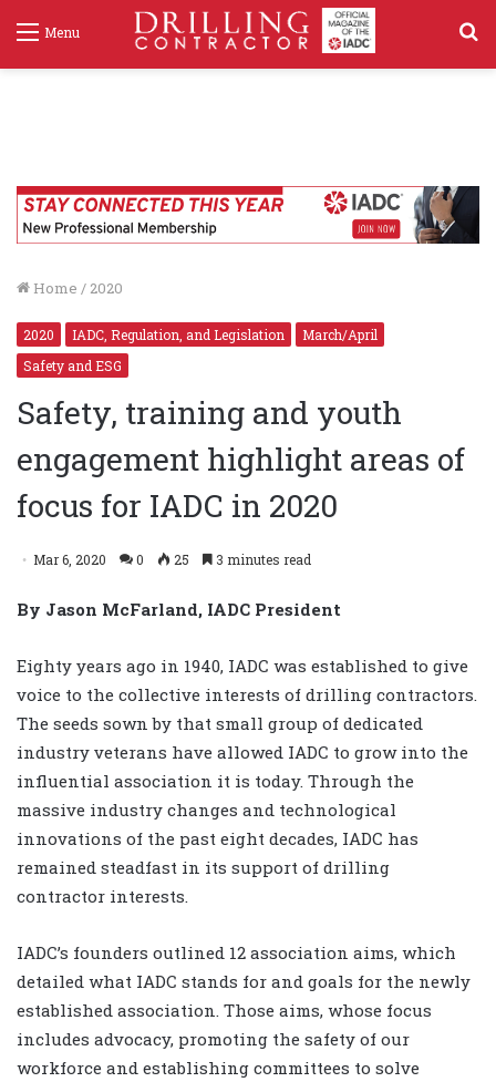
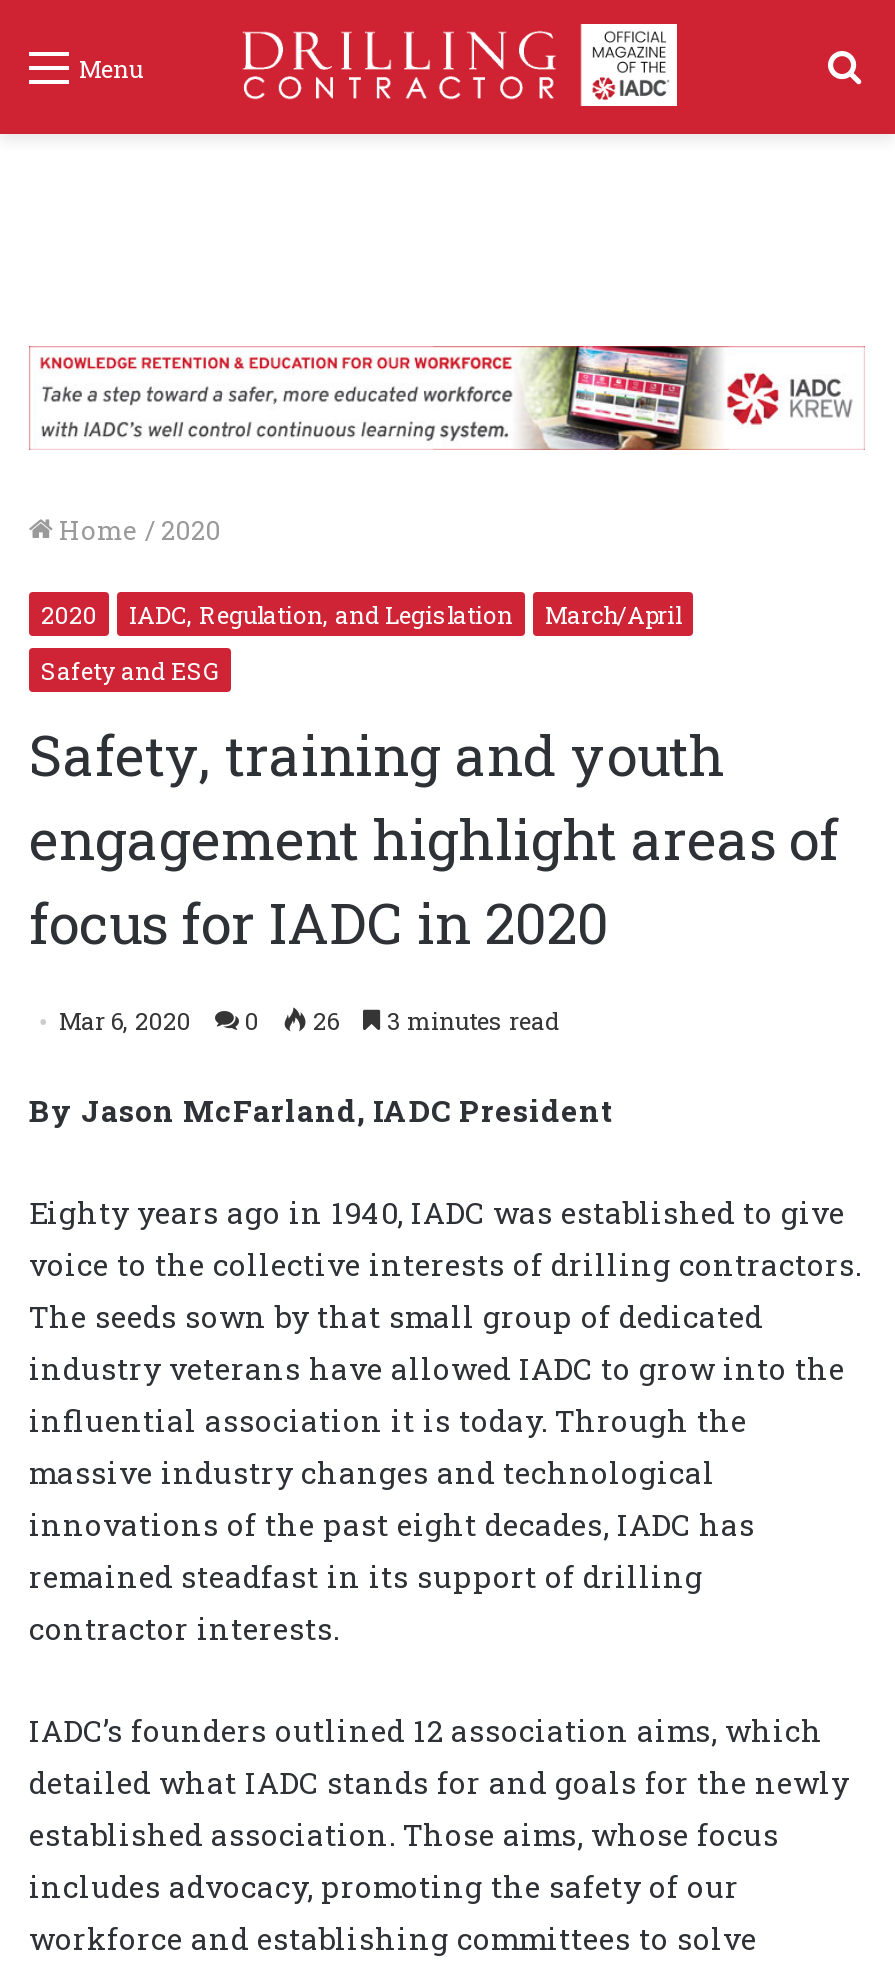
[15,185,480,245] [image] -> [29,344,865,452] [image]
[33,550,311,568] Mar 6, 2020 0 25 3 minutes read -> [59,1003,559,1035] Mar 6, 2020 0 26 3 minutes read

